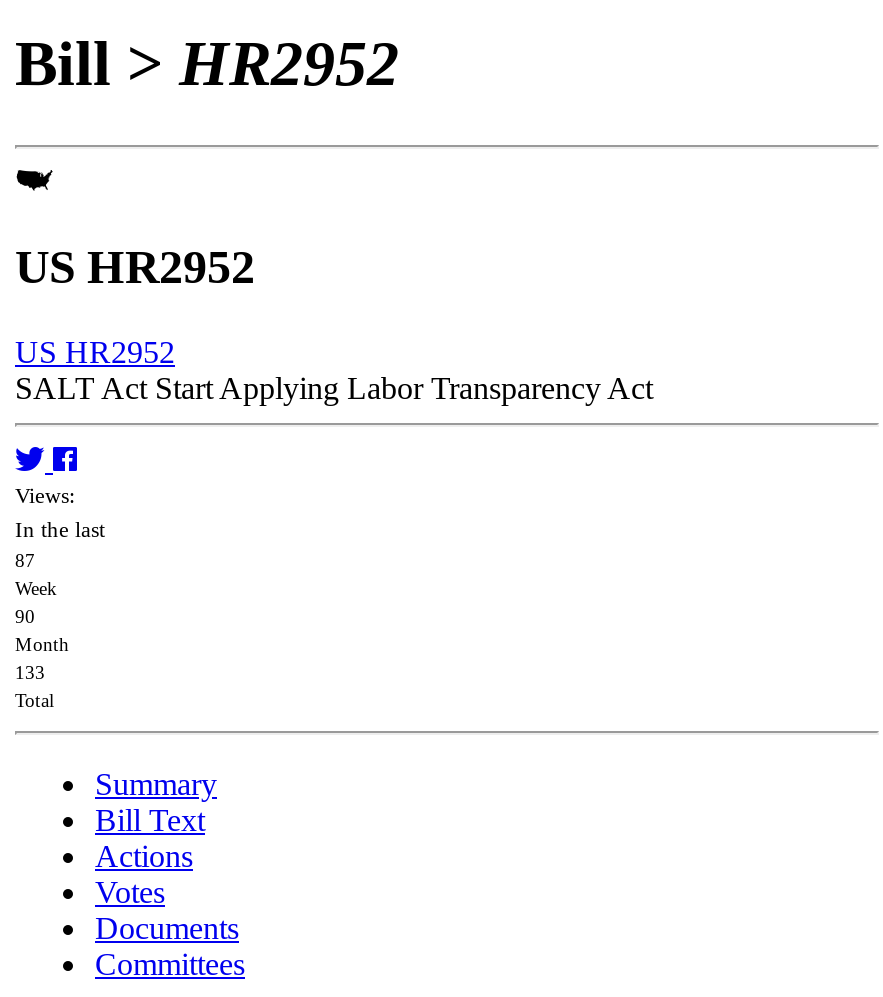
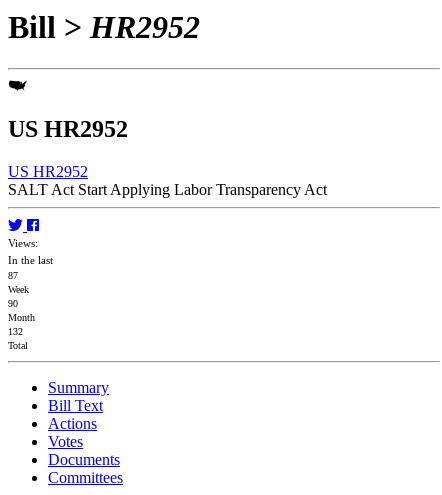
[15,660,45,682] 133 -> [8,325,23,336] 132

